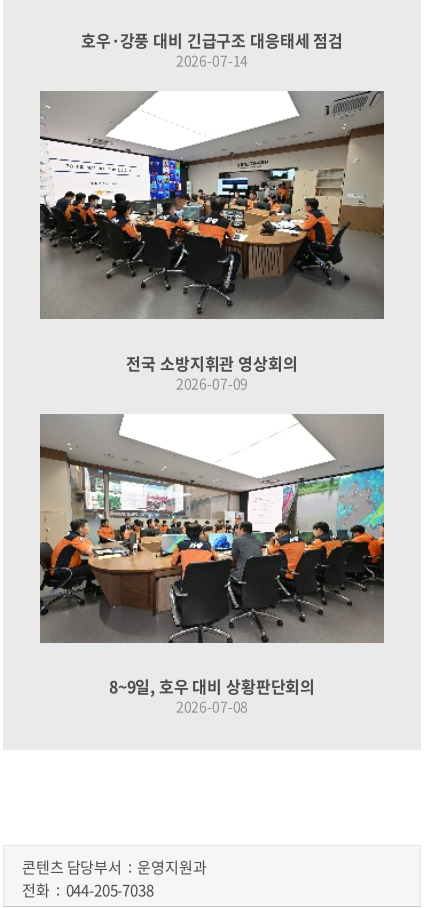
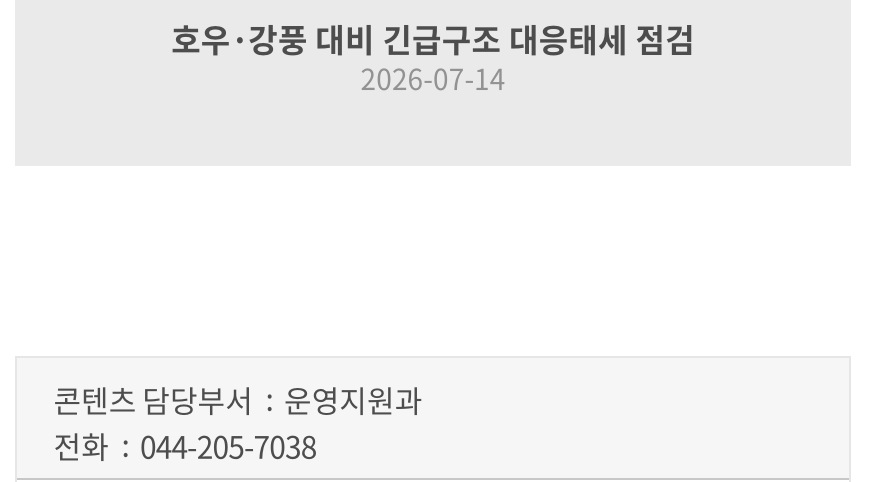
[39,90,385,393] [image] | 전국 소방지휘관 영상회의 | 2026-07-09 -> none
[39,414,385,716] [image] | 8~9일, 호우 대비 상황판단회의 | 2026-07-08 -> none

